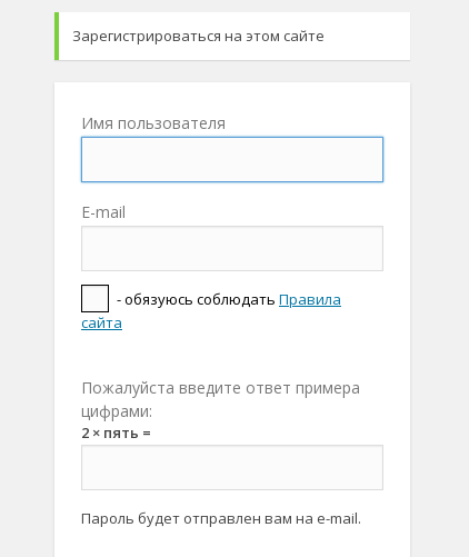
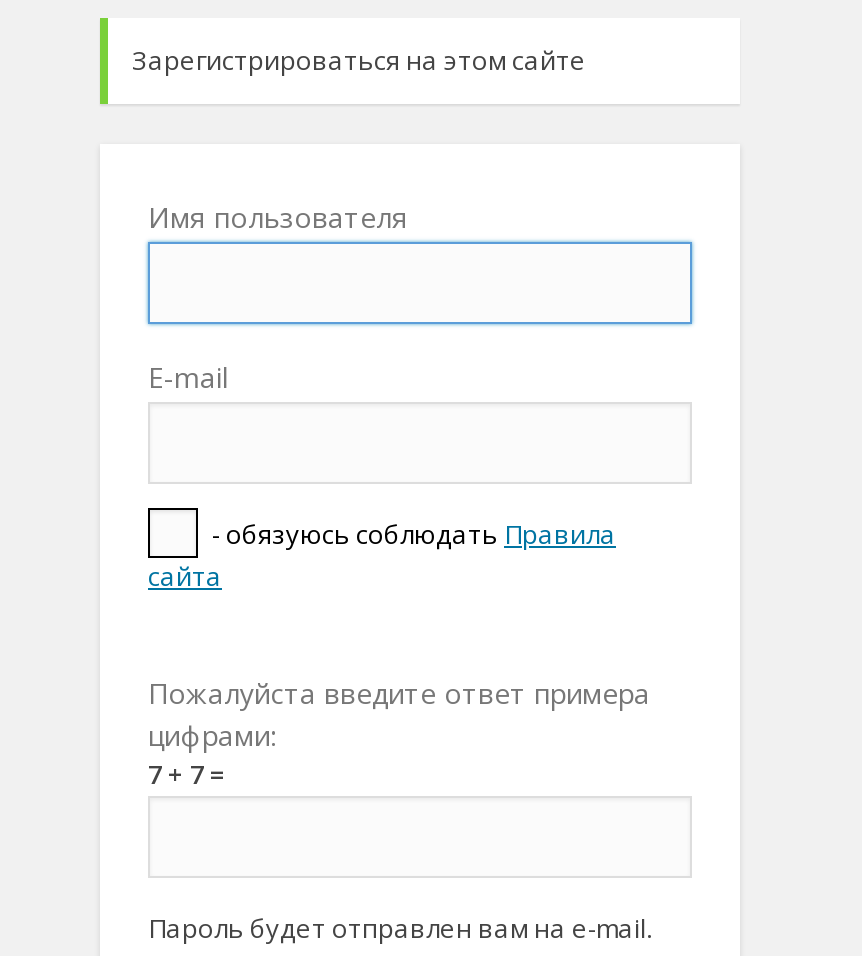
[81,423,151,443] 2 × пять = -> [148,756,226,792] 7 + 7 =

